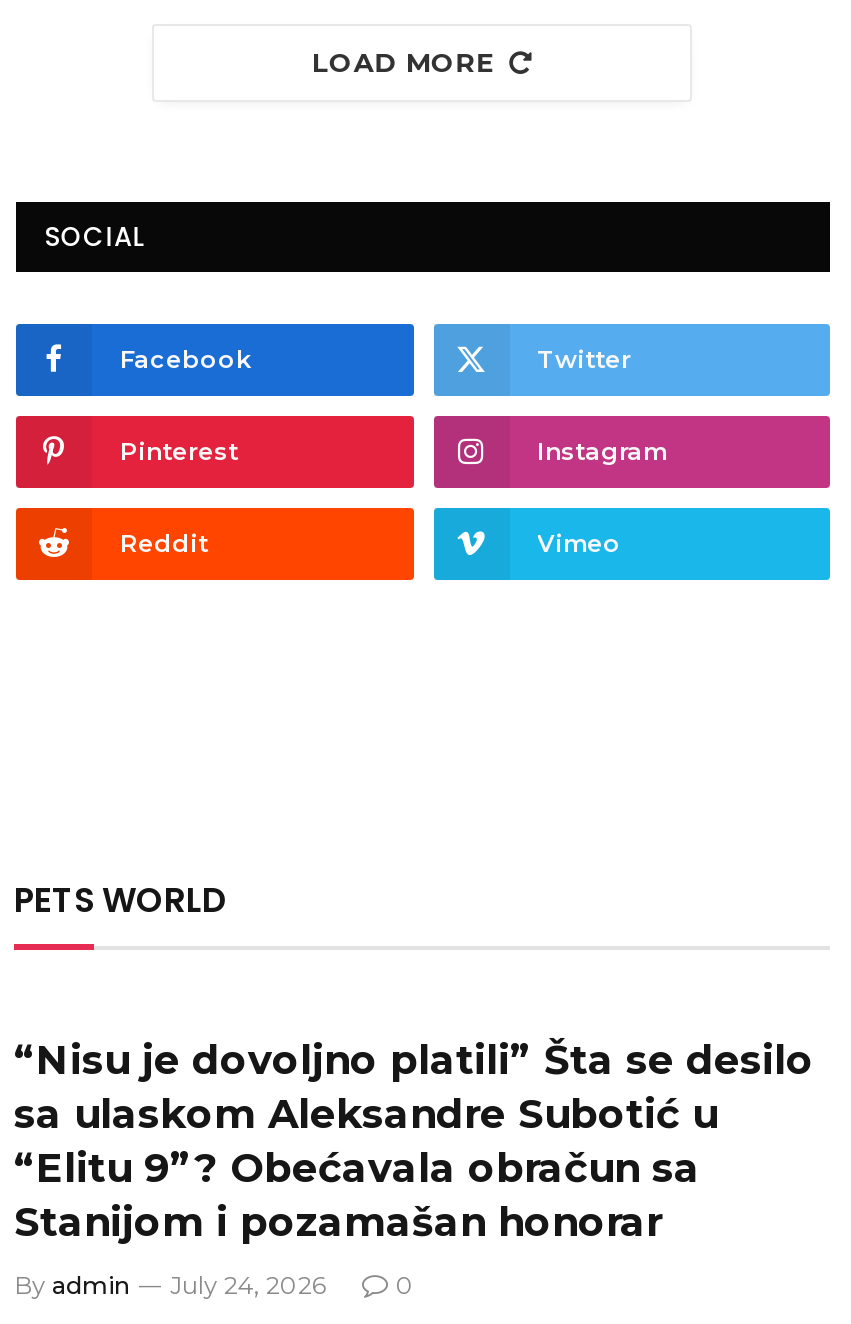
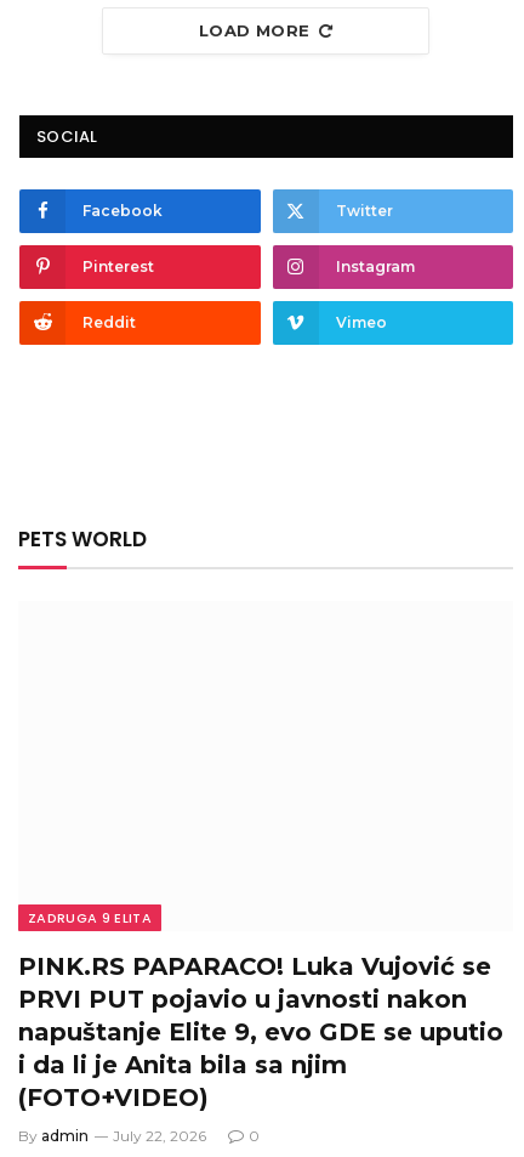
[14,1037,814,1247] “Nisu je dovoljno platili” Šta se desilo | sa ulaskom Aleksandre Subotić u | “Elitu 9”? Obećavala obračun sa | Stanijom i pozamašan honorar -> [18,909,503,1113] ZADRUGA 9 ELITA | PINK.RS PAPARACO! Luka Vujović se | PRVI PUT pojavio u javnosti nakon | napuštanje Elite 9, evo GDE se uputio | i da li je Anita bila sa njim | (FOTO+VIDEO)
[14,1271,326,1301] By admin July 24, 2026 -> [18,1127,206,1145] By admin July 22, 2026

